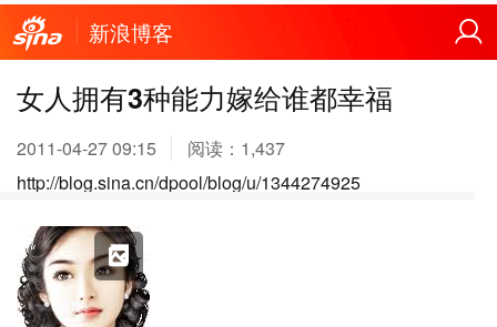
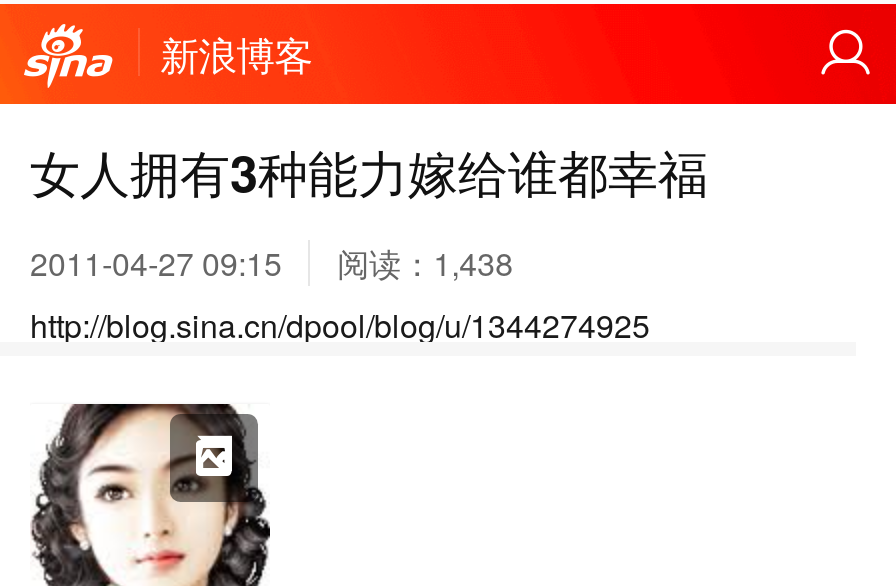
[17,135,285,161] 2011-04-27 09:15 阅读：1,437 -> [30,240,513,286] 2011-04-27 09:15 阅读：1,438

